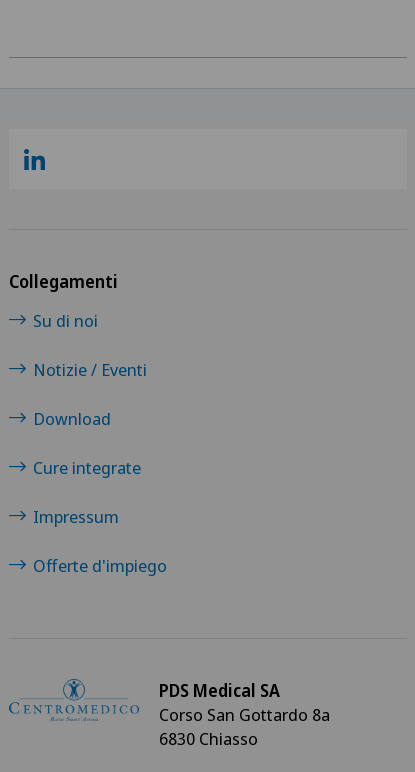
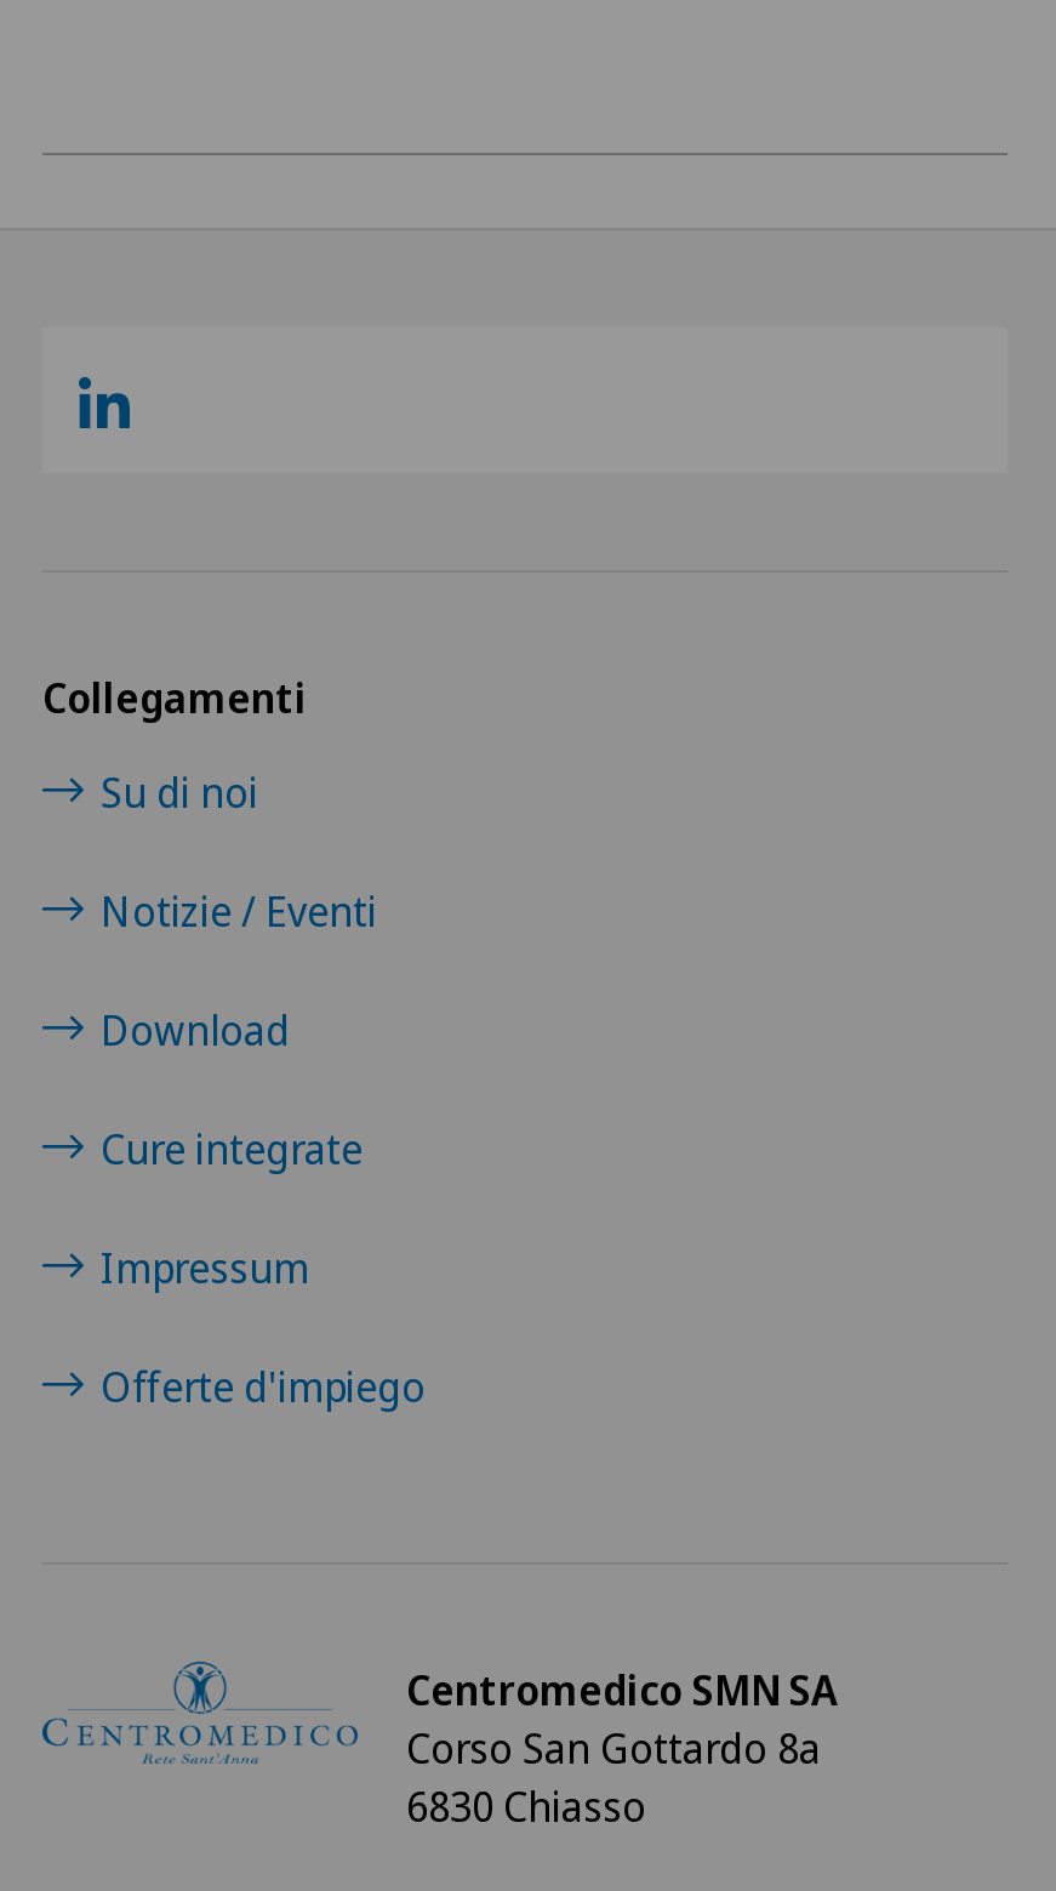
[159,679,280,702] PDS Medical SA -> [406,1662,838,1717] Centromedico SMN SA

